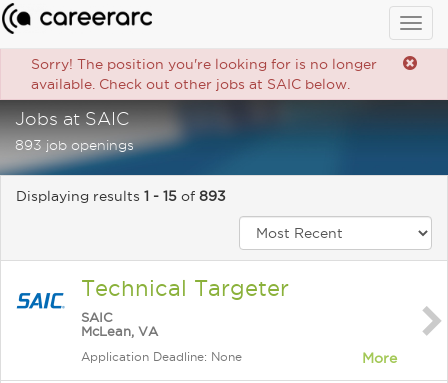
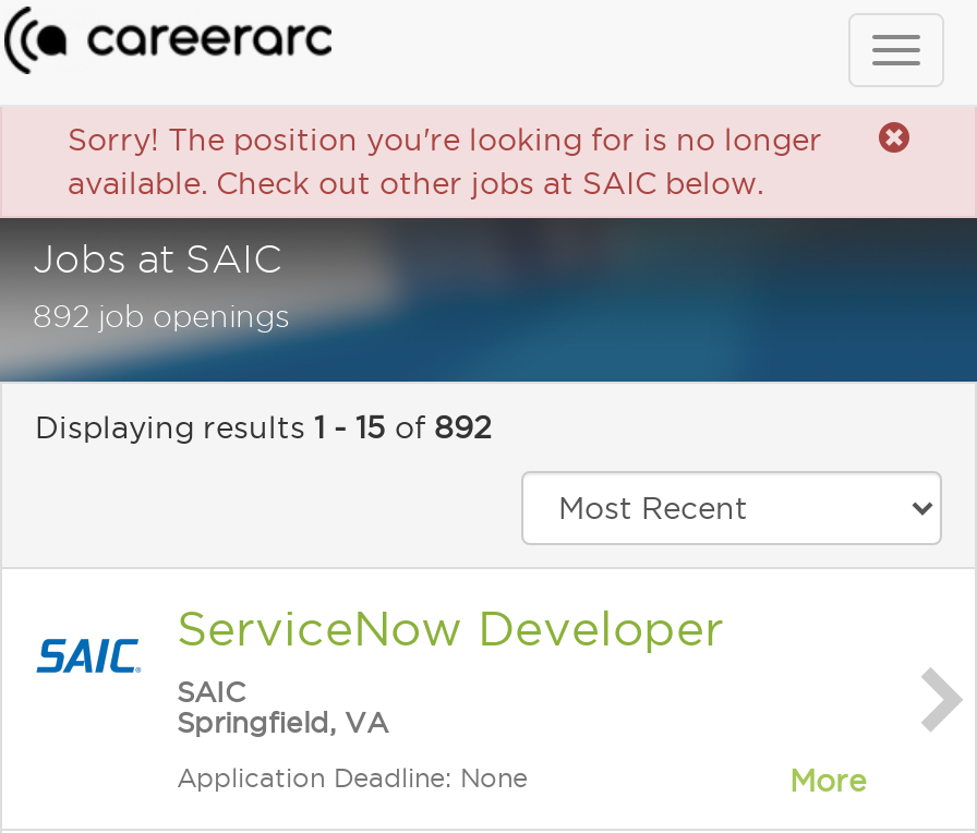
[15,137,134,153] 893 job openings -> [33,299,290,334] 892 job openings
[16,188,226,204] Displaying results 1 - 15 of 893 -> [35,410,491,445] Displaying results 1 - 15 of 892
[81,276,289,300] Technical Targeter -> [177,602,724,654] ServiceNow Developer
[81,324,158,338] McLean, VA -> [177,707,388,737] Springfield, VA

